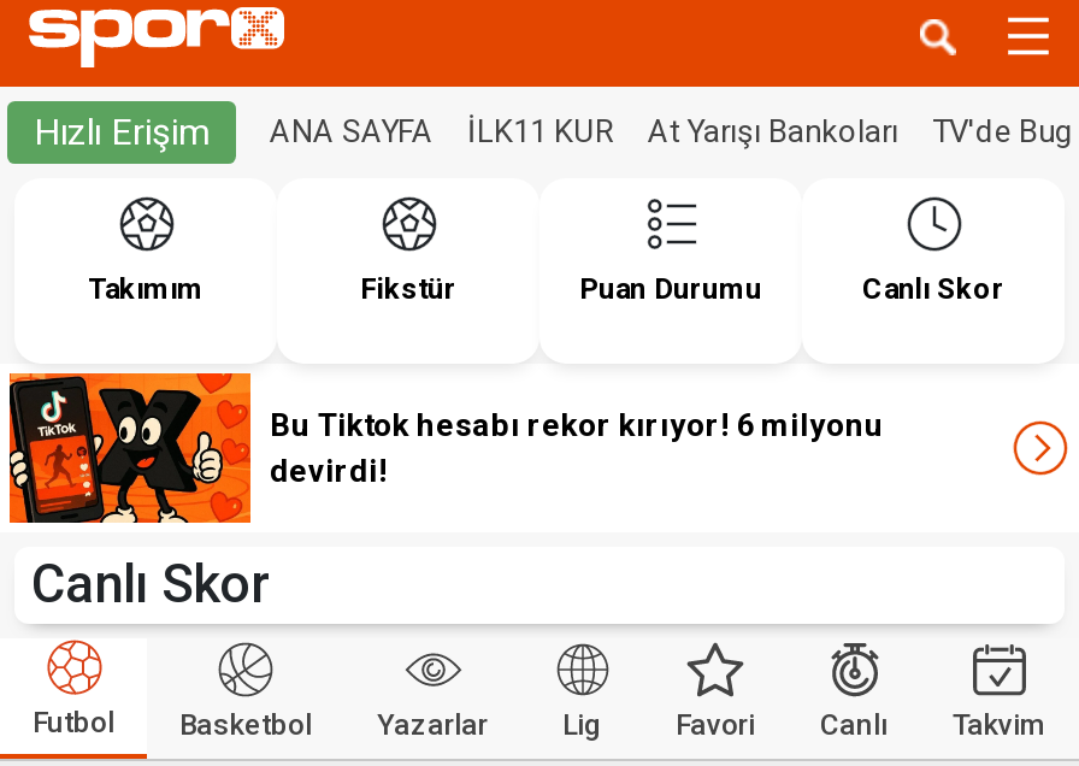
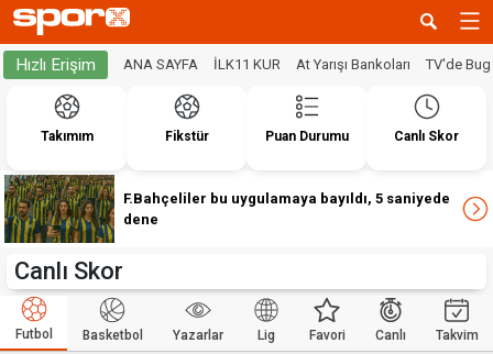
[7,371,884,525] [image] | Bu Tiktok hesabı rekor kırıyor! 6 milyonu | devirdi! -> [3,174,450,244] [image] | F.Bahçeliler bu uygulamaya bayıldı, 5 saniyede | dene

